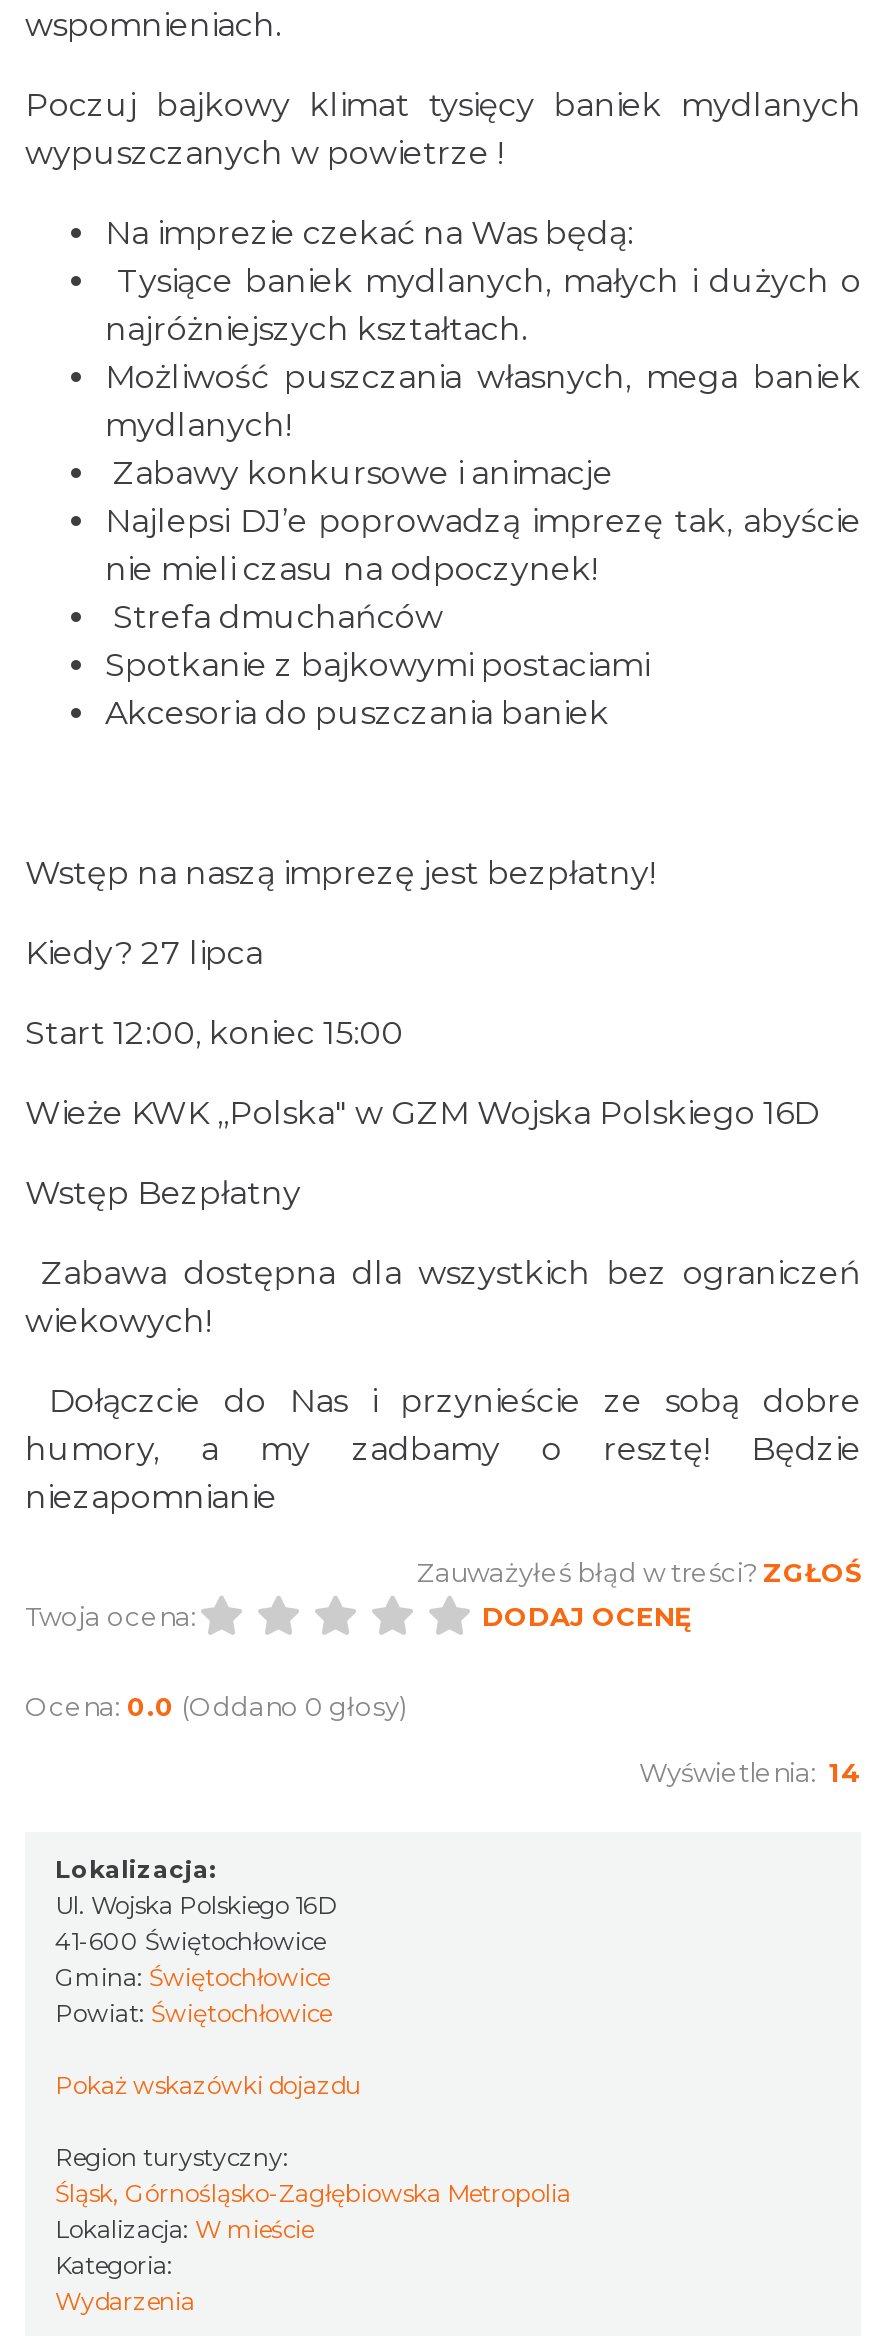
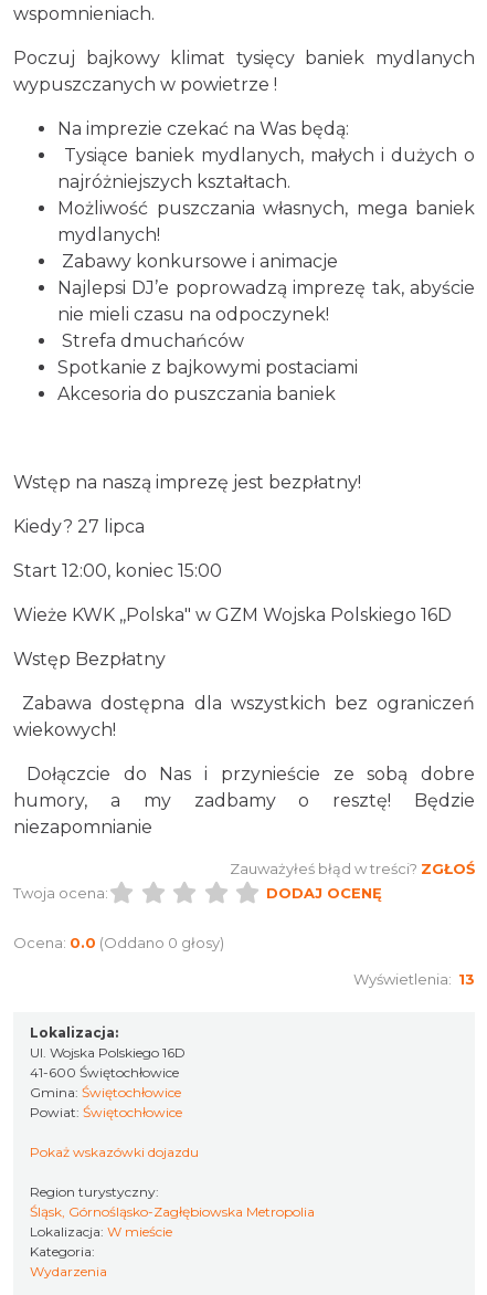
[639,1756,861,1788] Wyświetlenia: 14 -> [353,970,475,988] Wyświetlenia: 13

